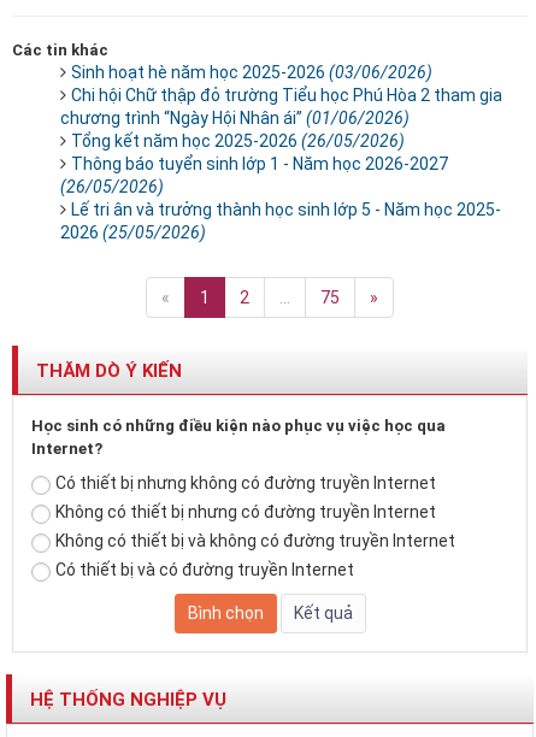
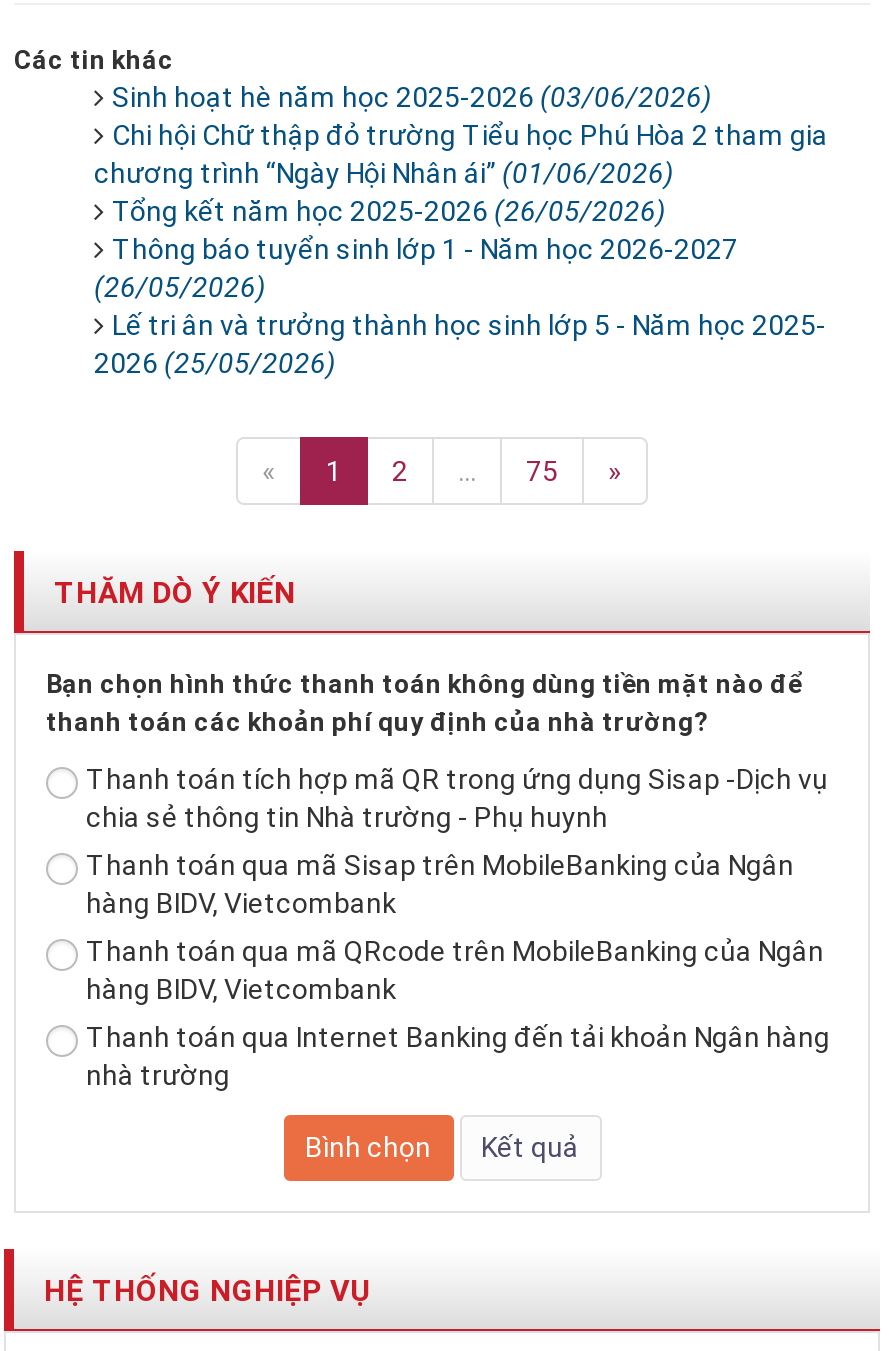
[31,417,446,458] Học sinh có những điều kiện nào phục vụ việc học qua | Internet? -> [46,669,804,737] Bạn chọn hình thức thanh toán không dùng tiền mặt nào để | thanh toán các khoản phí quy định của nhà trường?
[55,473,436,493] Có thiết bị nhưng không có đường truyền Internet -> [86,763,828,833] Thanh toán tích hợp mã QR trong ứng dụng Sisap -Dịch vụ | chia sẻ thông tin Nhà trường - Phụ huynh
[55,502,436,521] Không có thiết bị nhưng có đường truyền Internet -> [86,849,794,919] Thanh toán qua mã Sisap trên MobileBanking của Ngân | hàng BIDV, Vietcombank
[55,531,455,550] Không có thiết bị và không có đường truyền Internet -> [86,935,824,1005] Thanh toán qua mã QRcode trên MobileBanking của Ngân | hàng BIDV, Vietcombank
[55,560,354,579] Có thiết bị và có đường truyền Internet -> [86,1021,830,1091] Thanh toán qua Internet Banking đến tải khoản Ngân hàng | nhà trường

